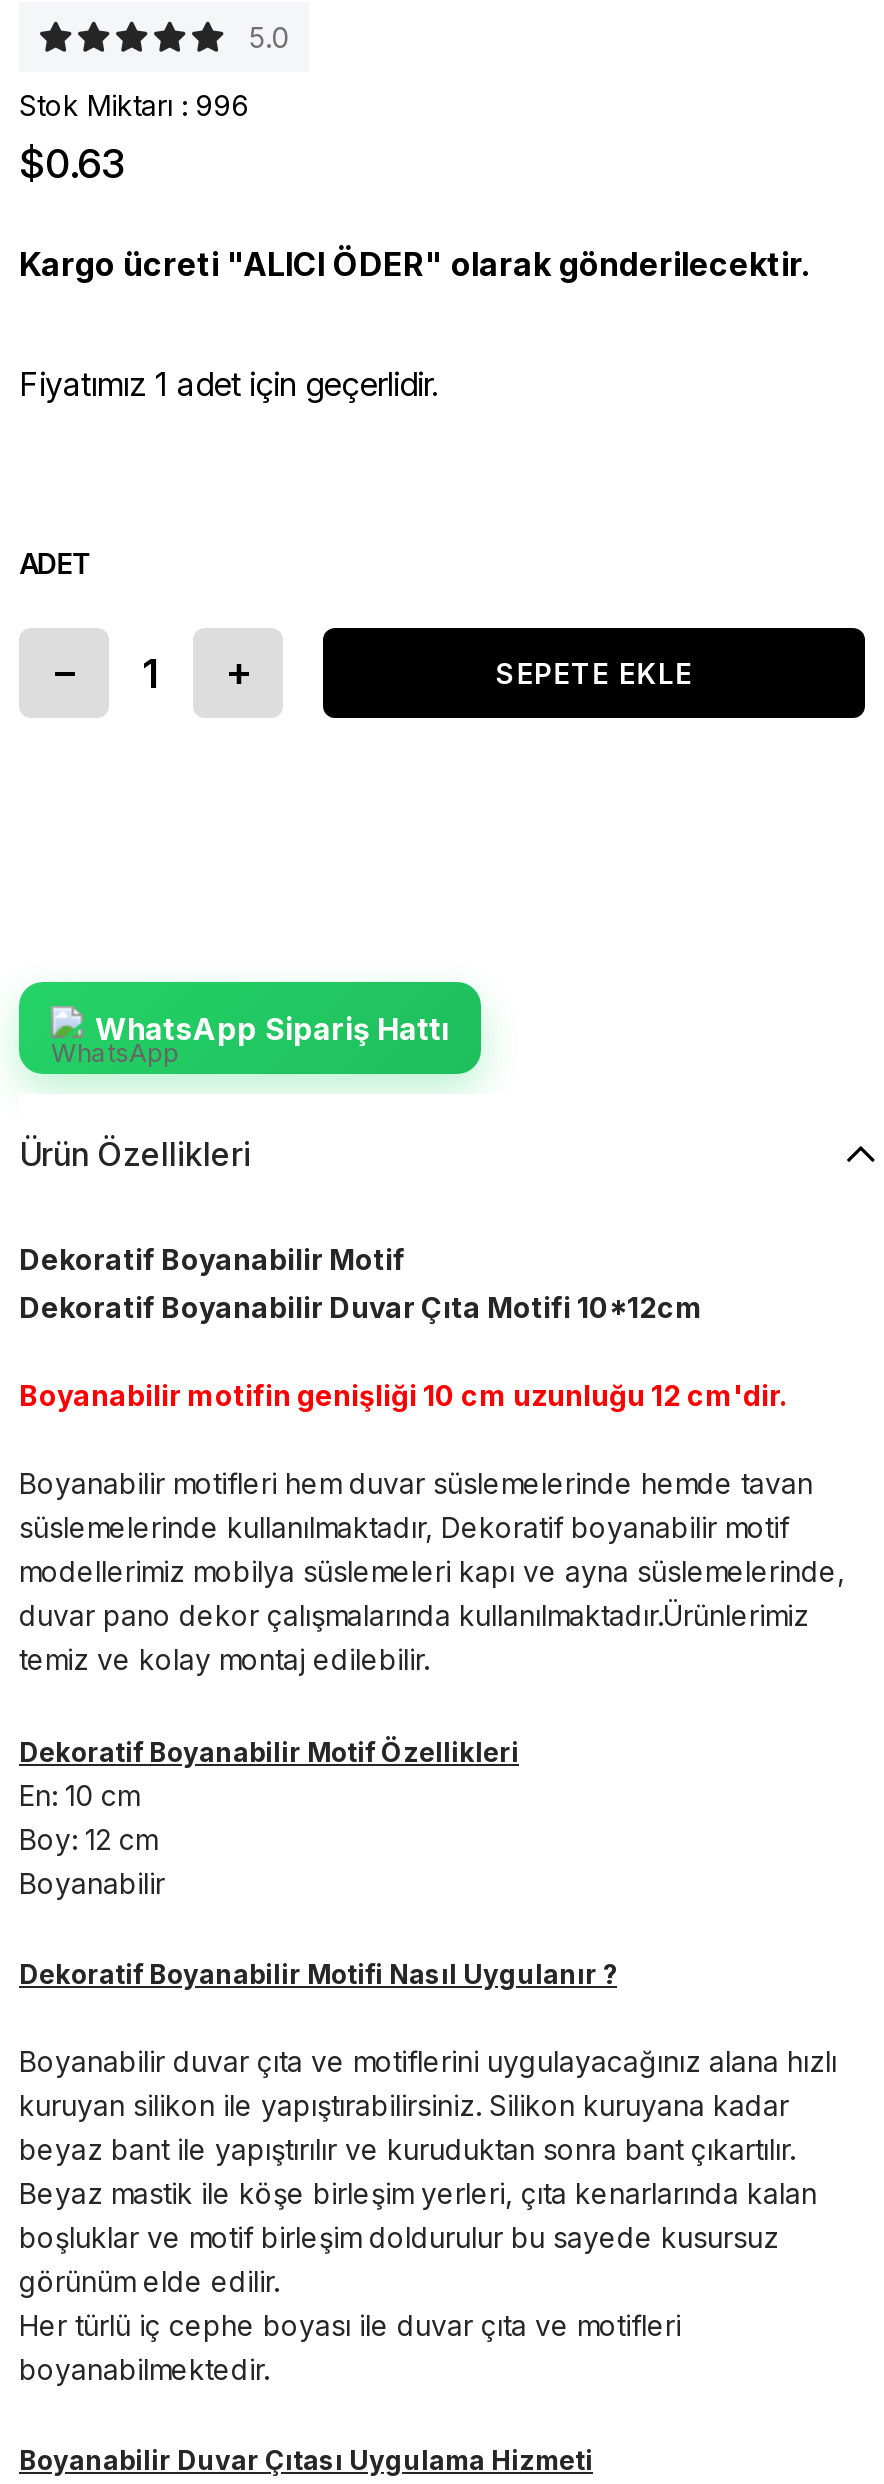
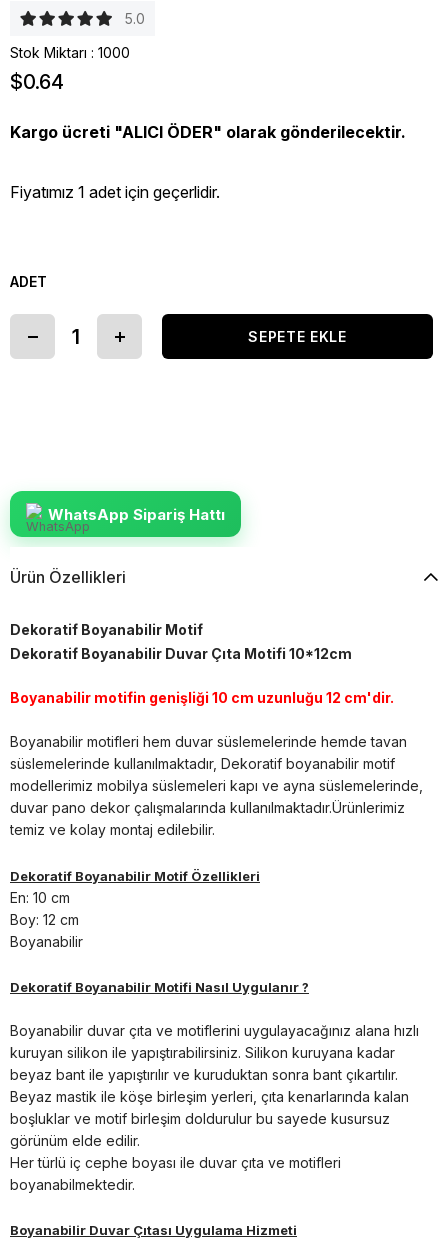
[19,88,249,122] Stok Miktarı : 996 -> [10,44,130,61] Stok Miktarı : 1000
[19,140,125,188] $0.63 -> [10,70,64,94] $0.64

